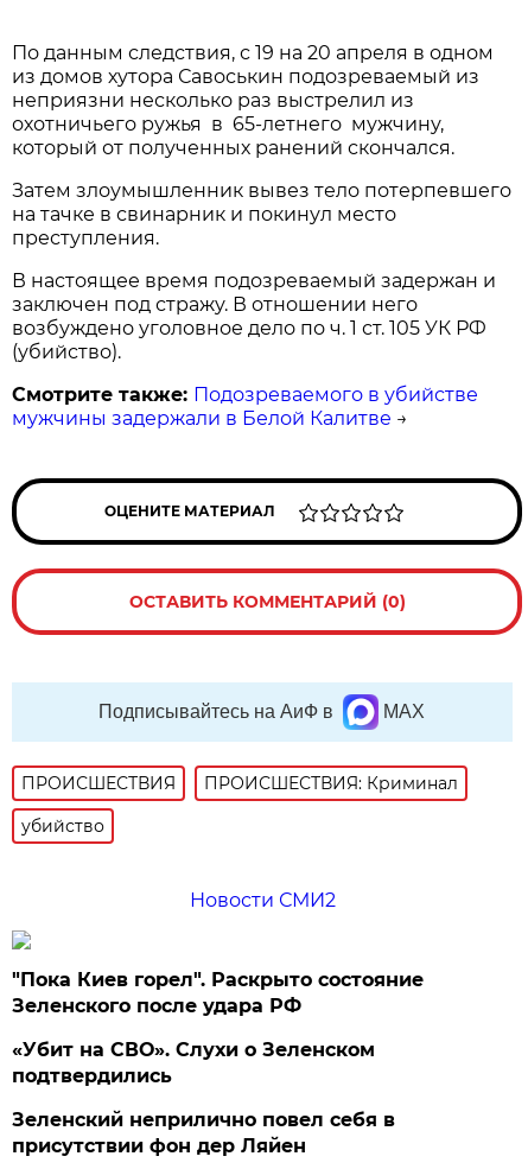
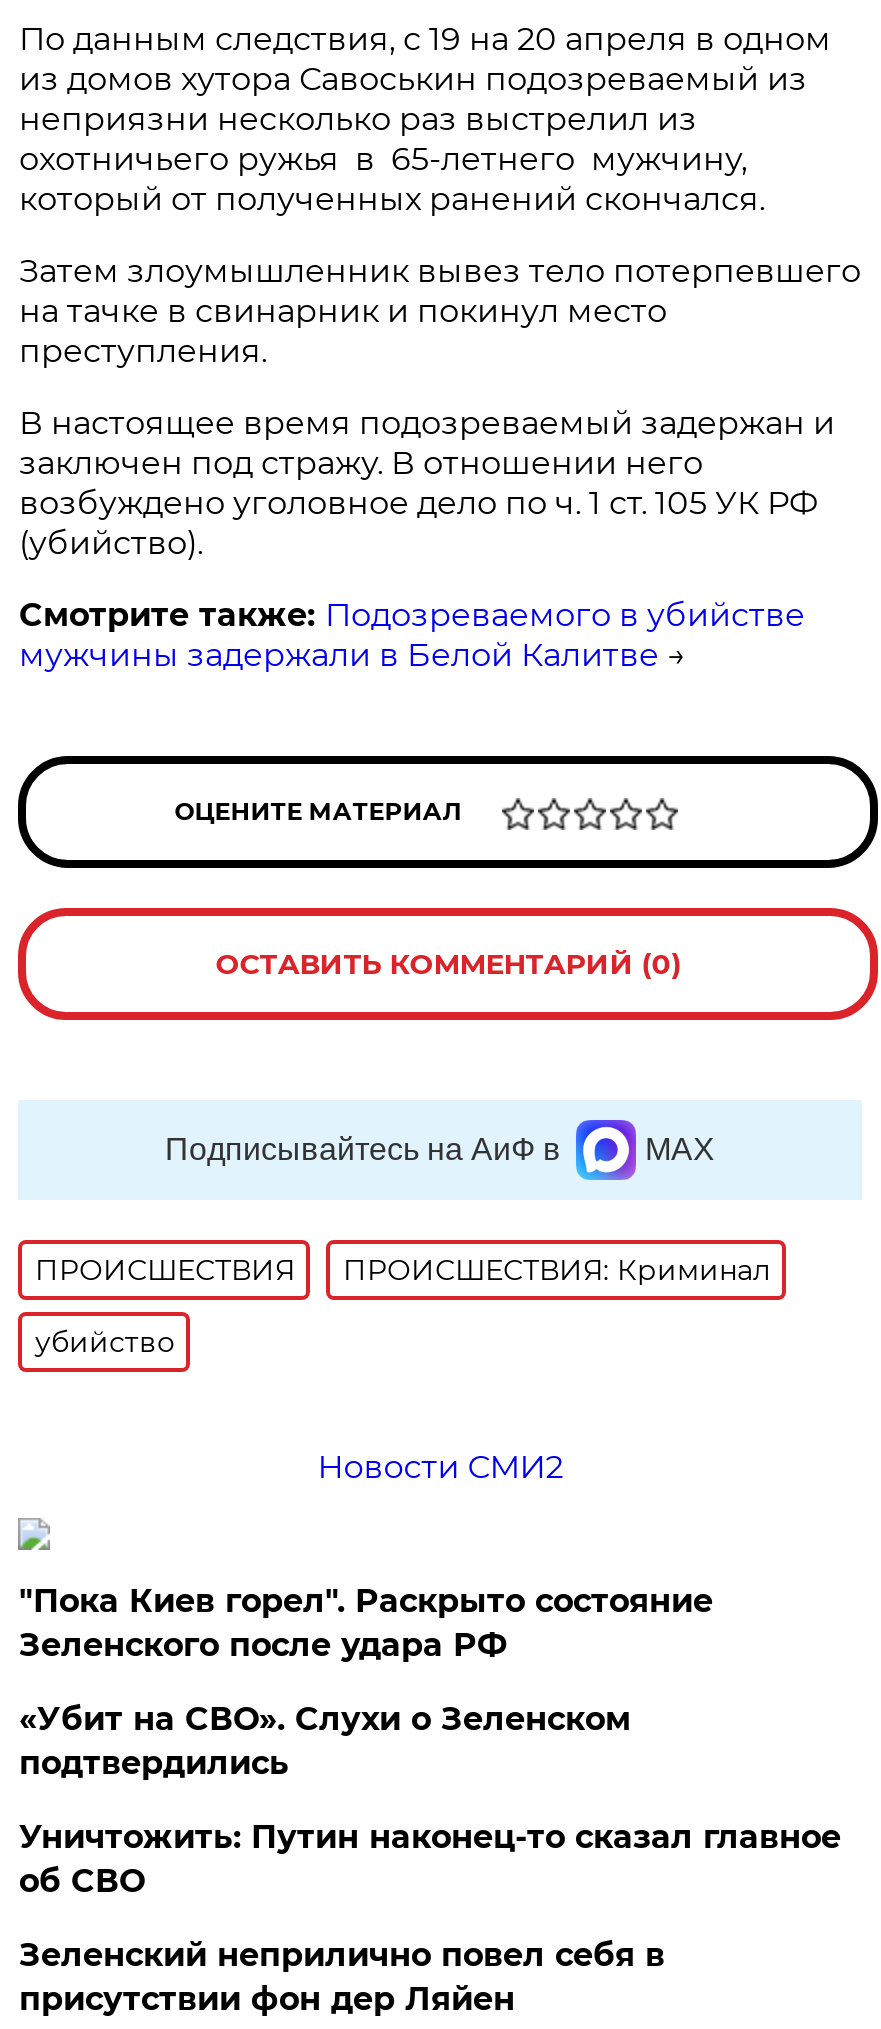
none -> [19,1818,841,1900] Уничтожить: Путин наконец-то сказал главное | об СВО

